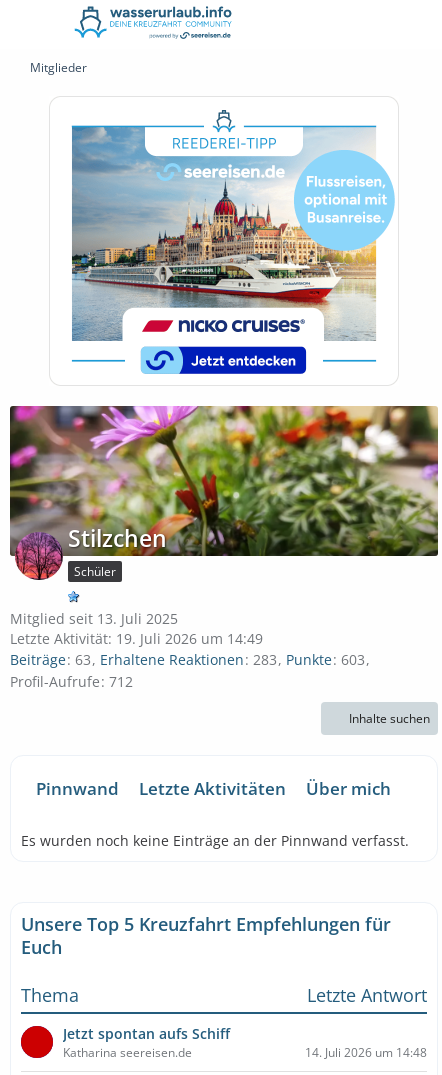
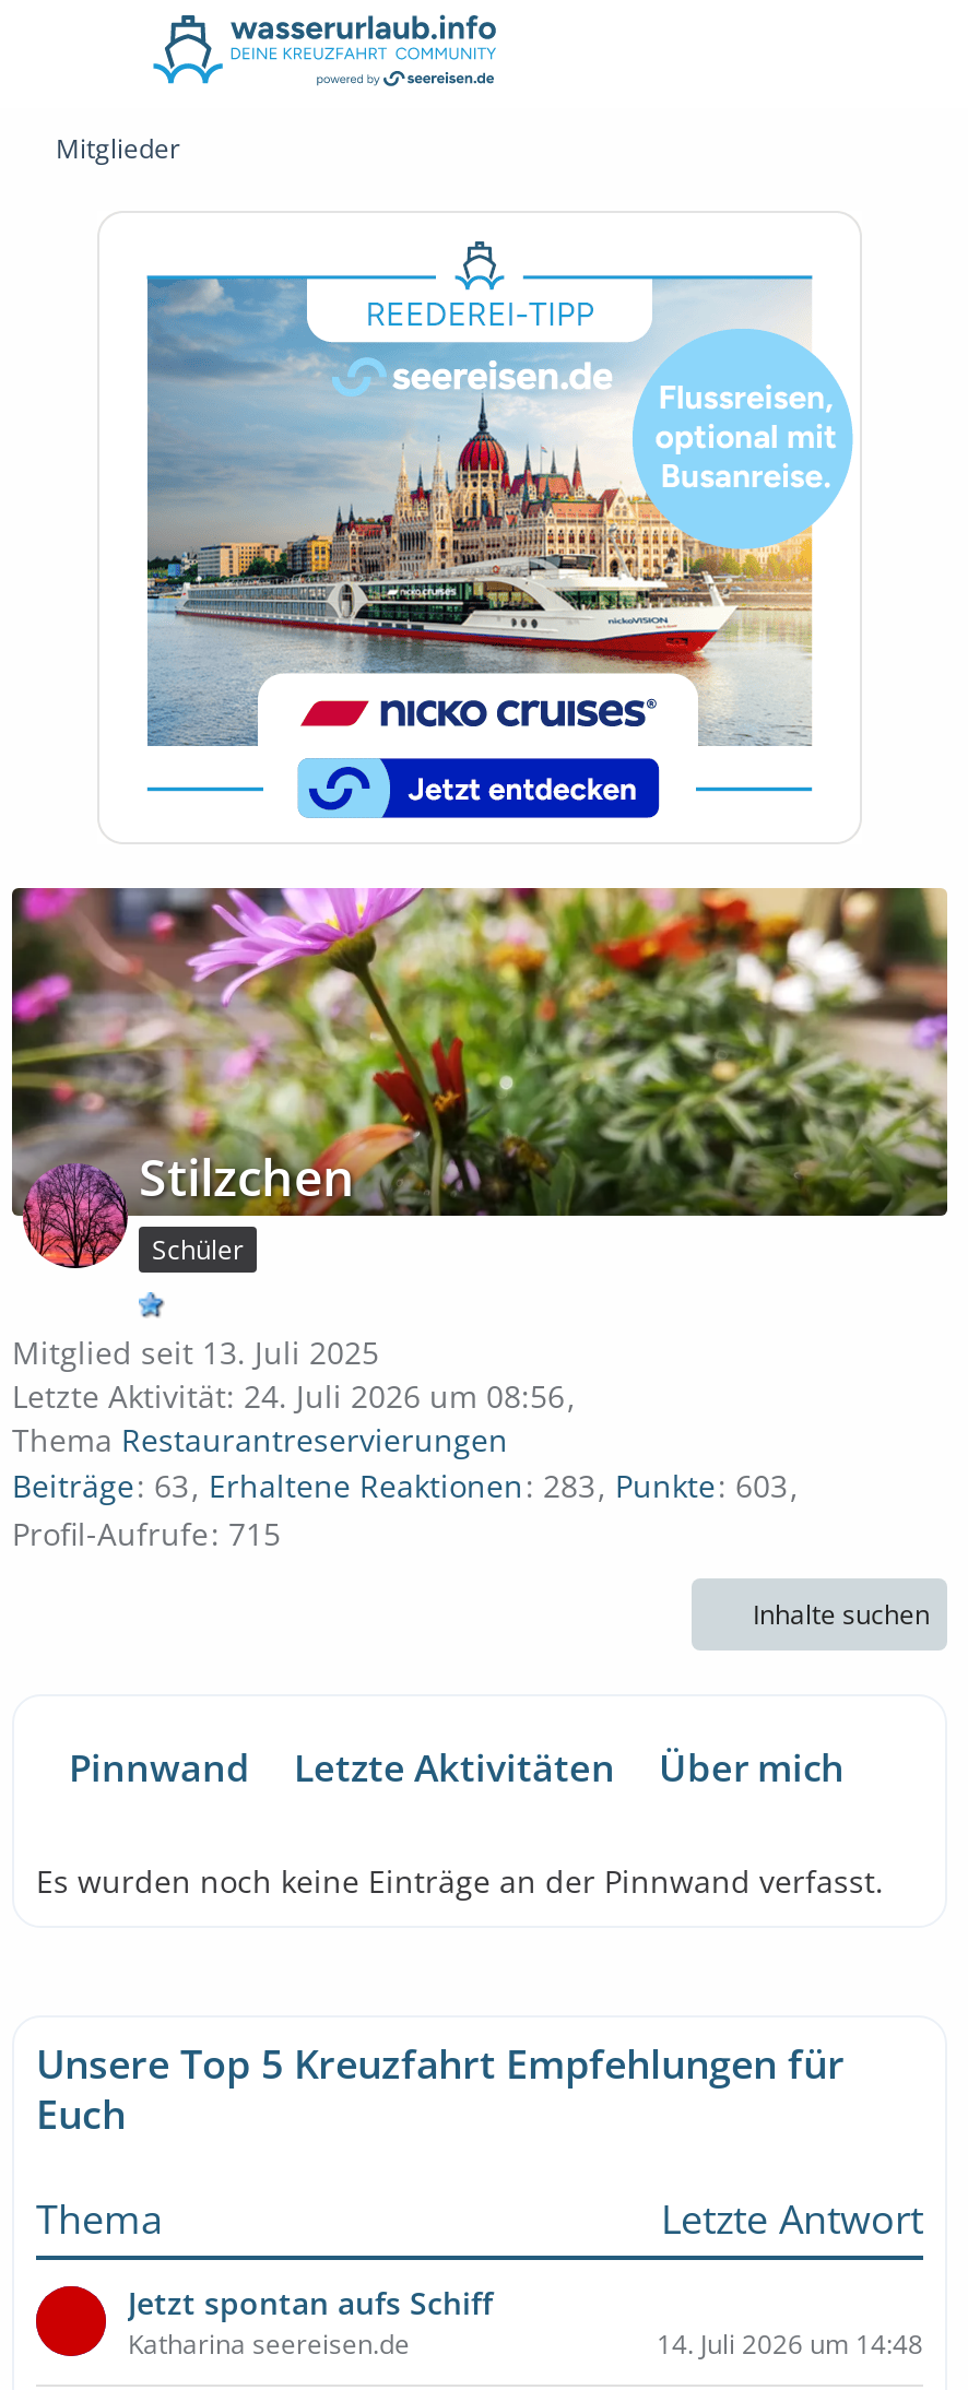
[10,629,263,648] Letzte Aktivität: 19. Juli 2026 um 14:49 -> [12,1375,565,1460] Letzte Aktivität: 24. Juli 2026 um 08:56 | Thema Restaurantreservierungen
[10,671,133,690] Profil-Aufrufe 712 -> [12,1512,281,1553] Profil-Aufrufe 715

